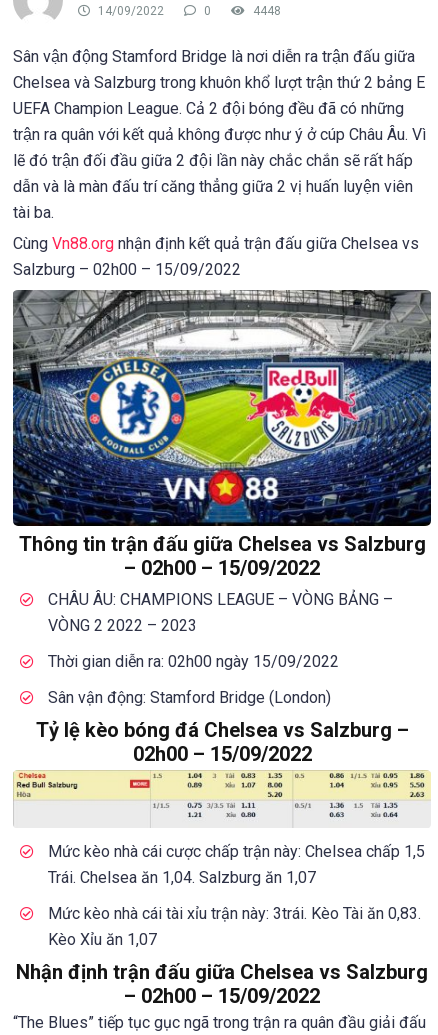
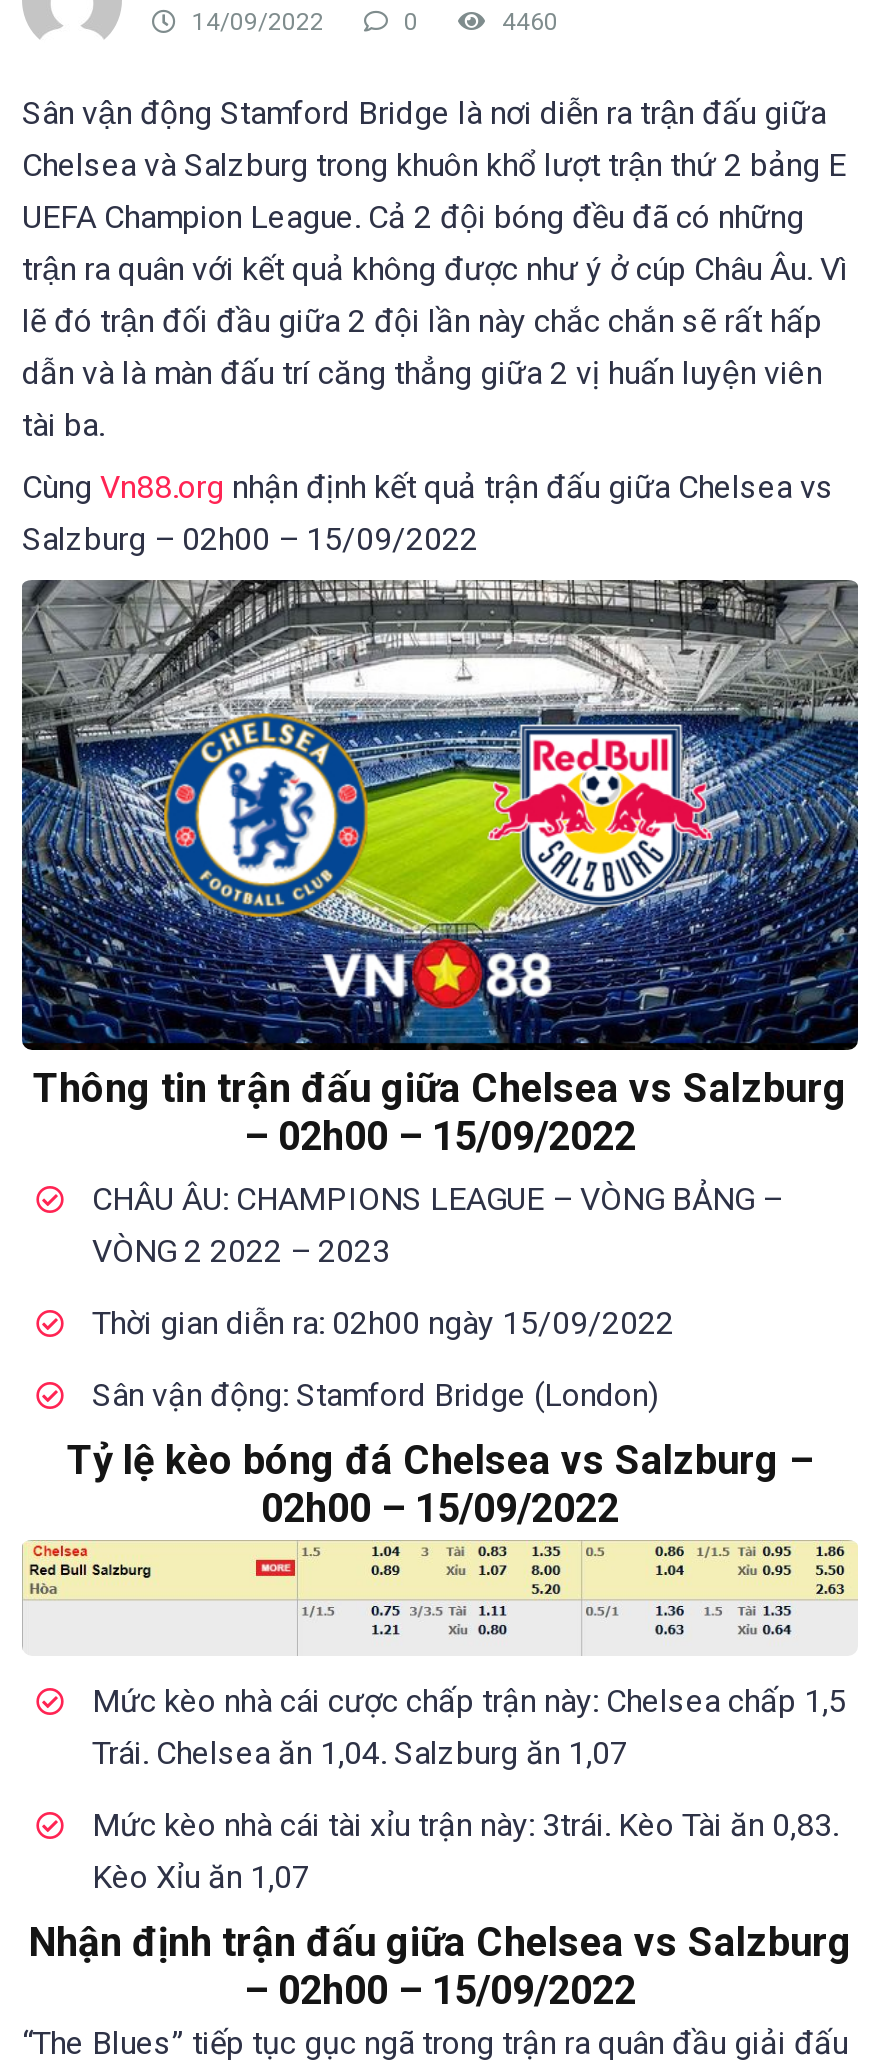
[250,4,281,18] 4448 -> [496,8,558,36] 4460

